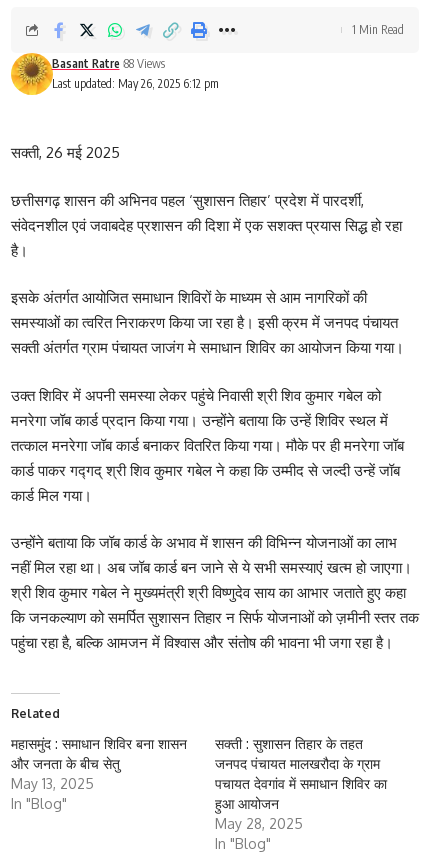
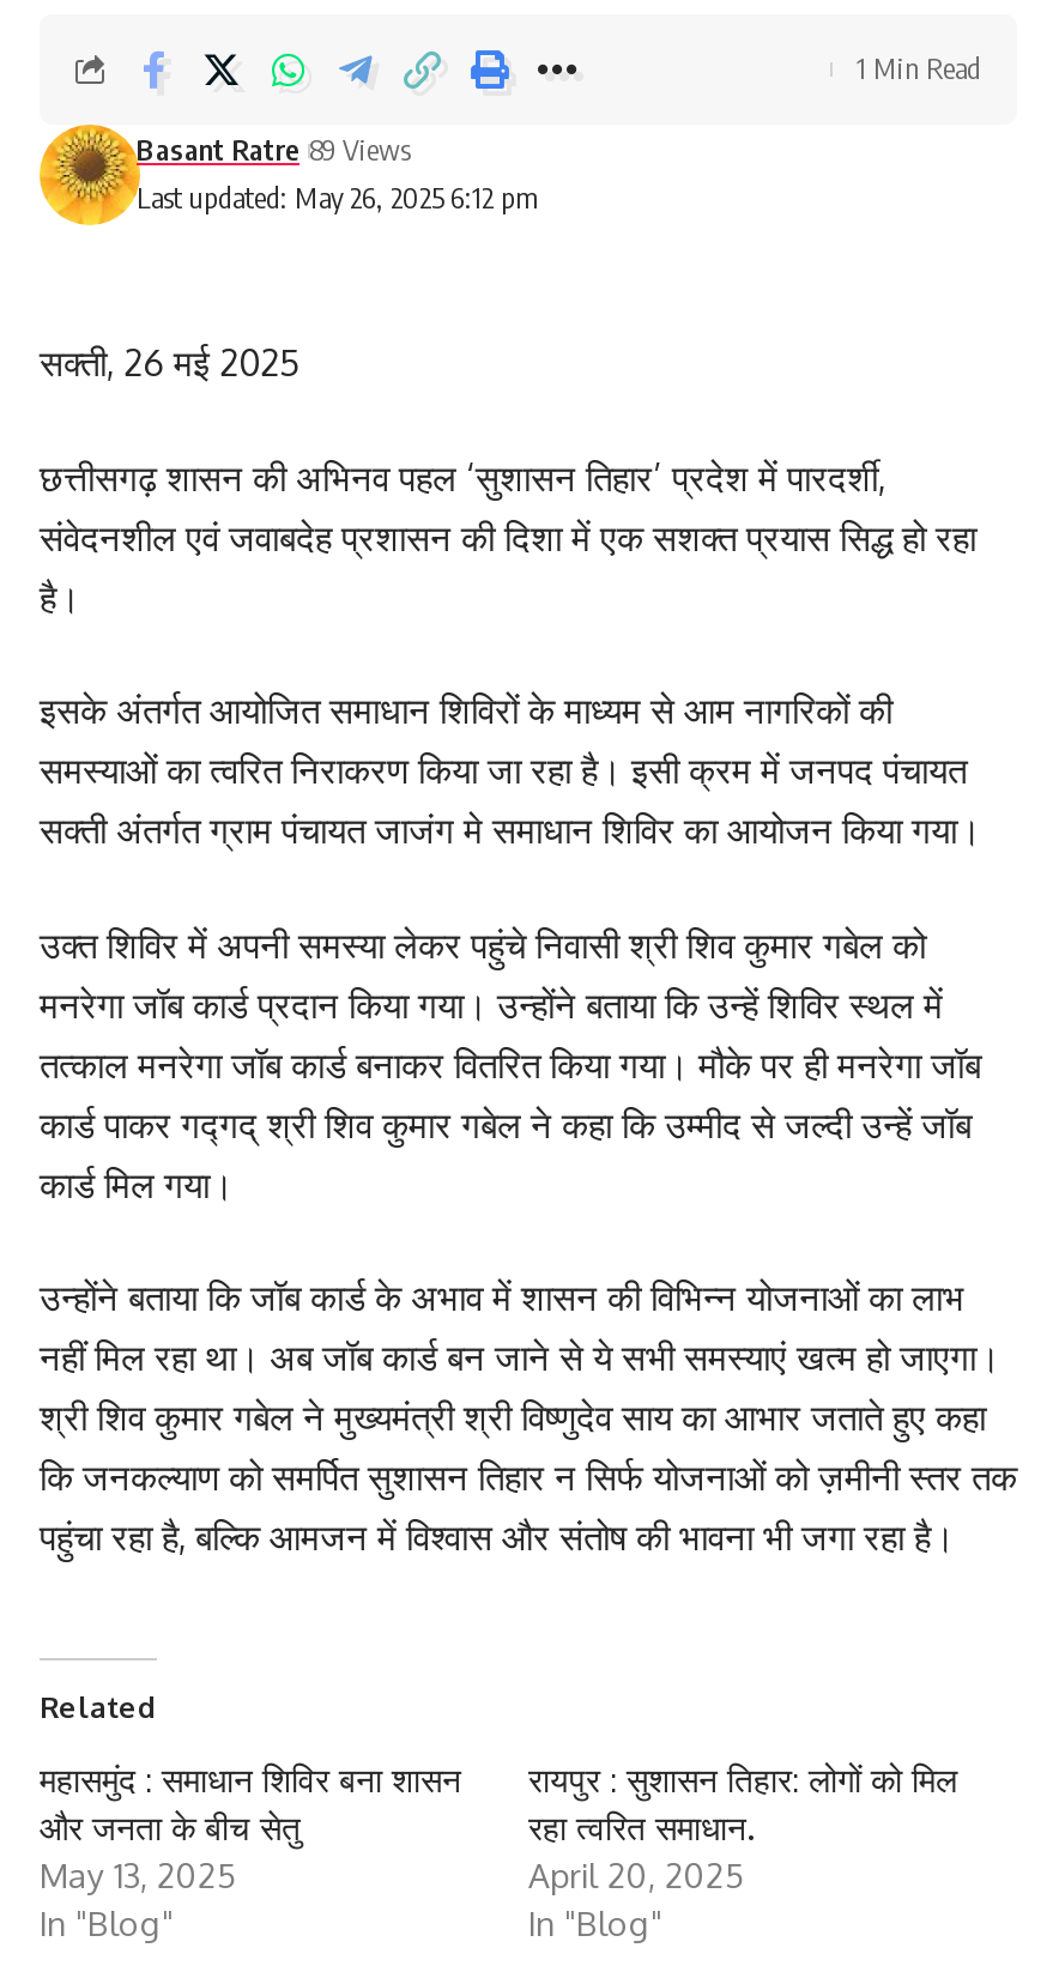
[51,56,164,71] Basant Ratre 88 Views -> [137,132,410,168] Basant Ratre 89 Views
[215,734,387,831] सक्ती : सुशासन तिहार के तहत | जनपद पंचायत मालखरौदा के ग्राम | पचायत देवगांव में समाधान शिविर का | हुआ आयोजन | May 28, 2025 -> [528,1758,957,1894] रायपुर : सुशासन तिहार: लोगों को मिल | रहा त्वरित समाधान. | April 20, 2025

